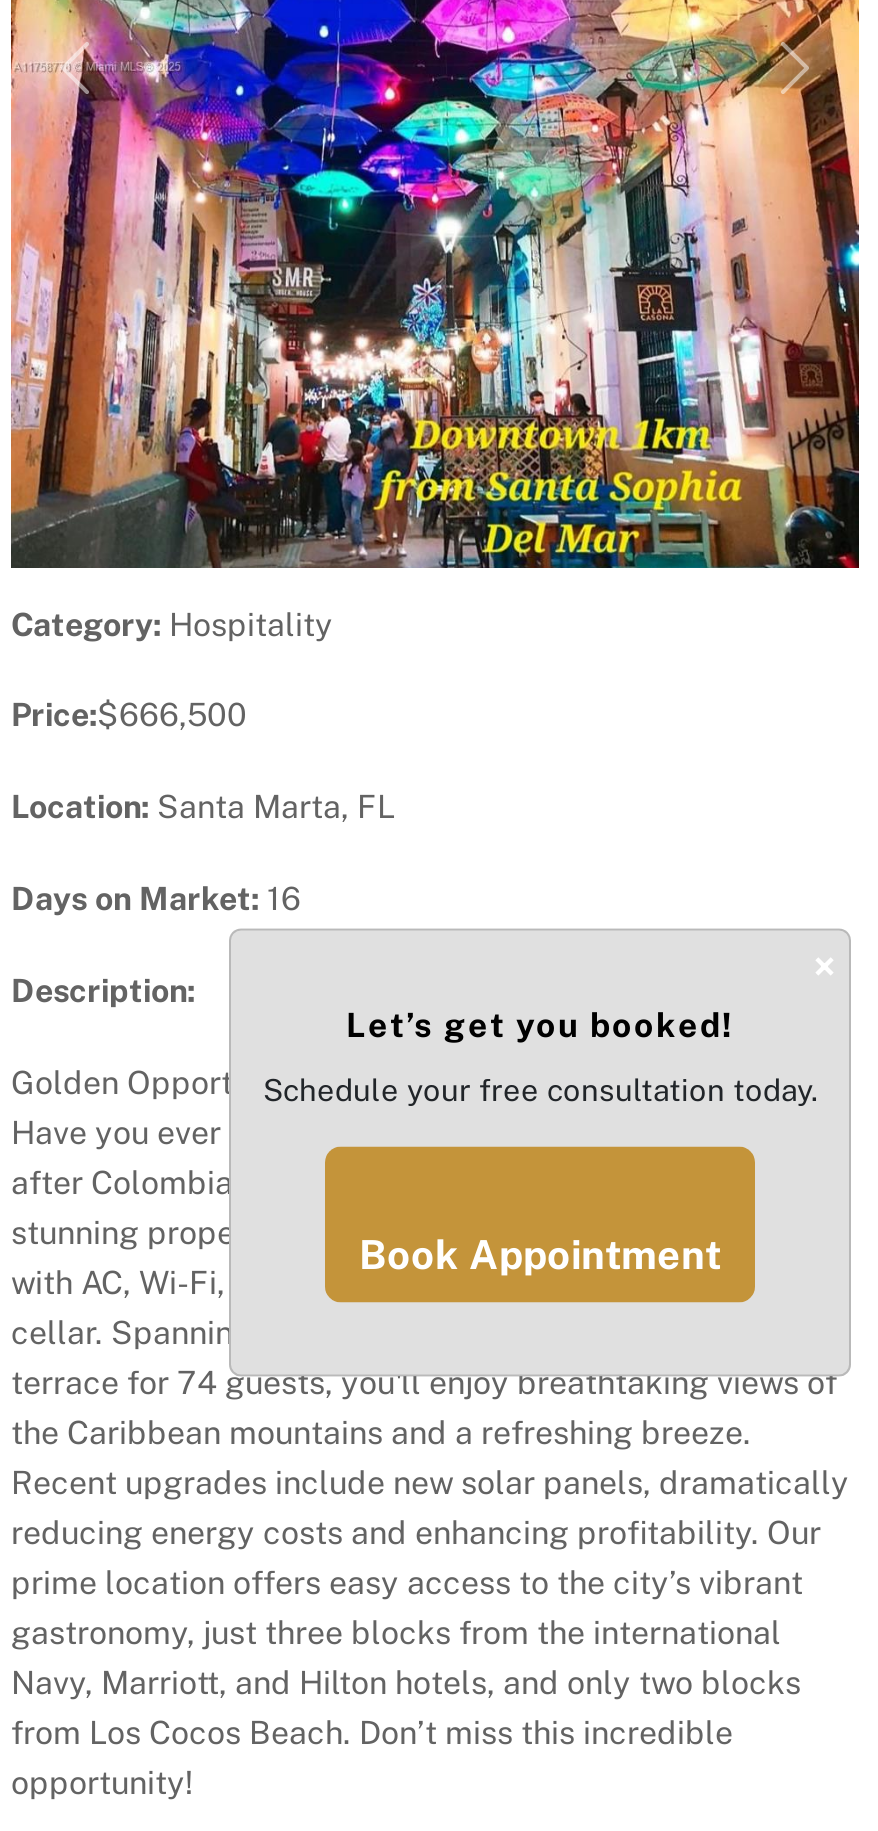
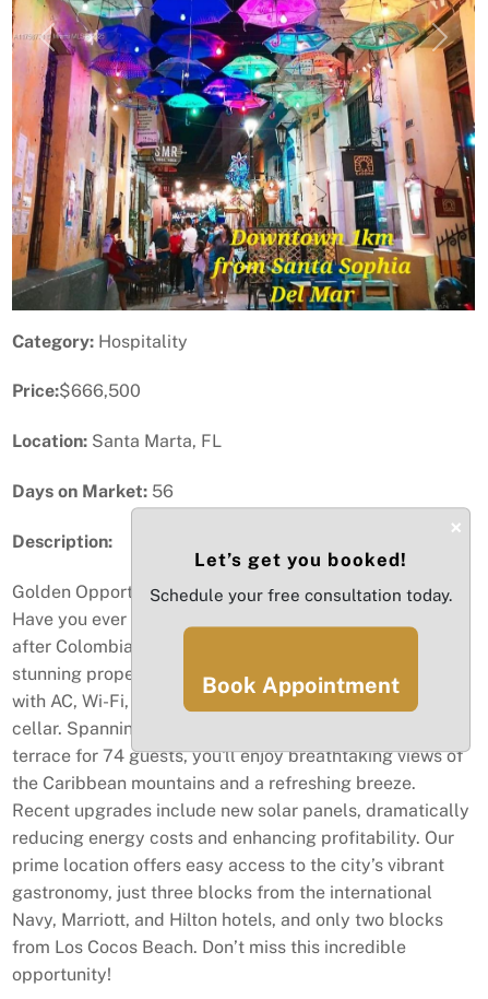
[11,880,301,918] Days on Market: 16 -> [12,481,174,502] Days on Market: 56

